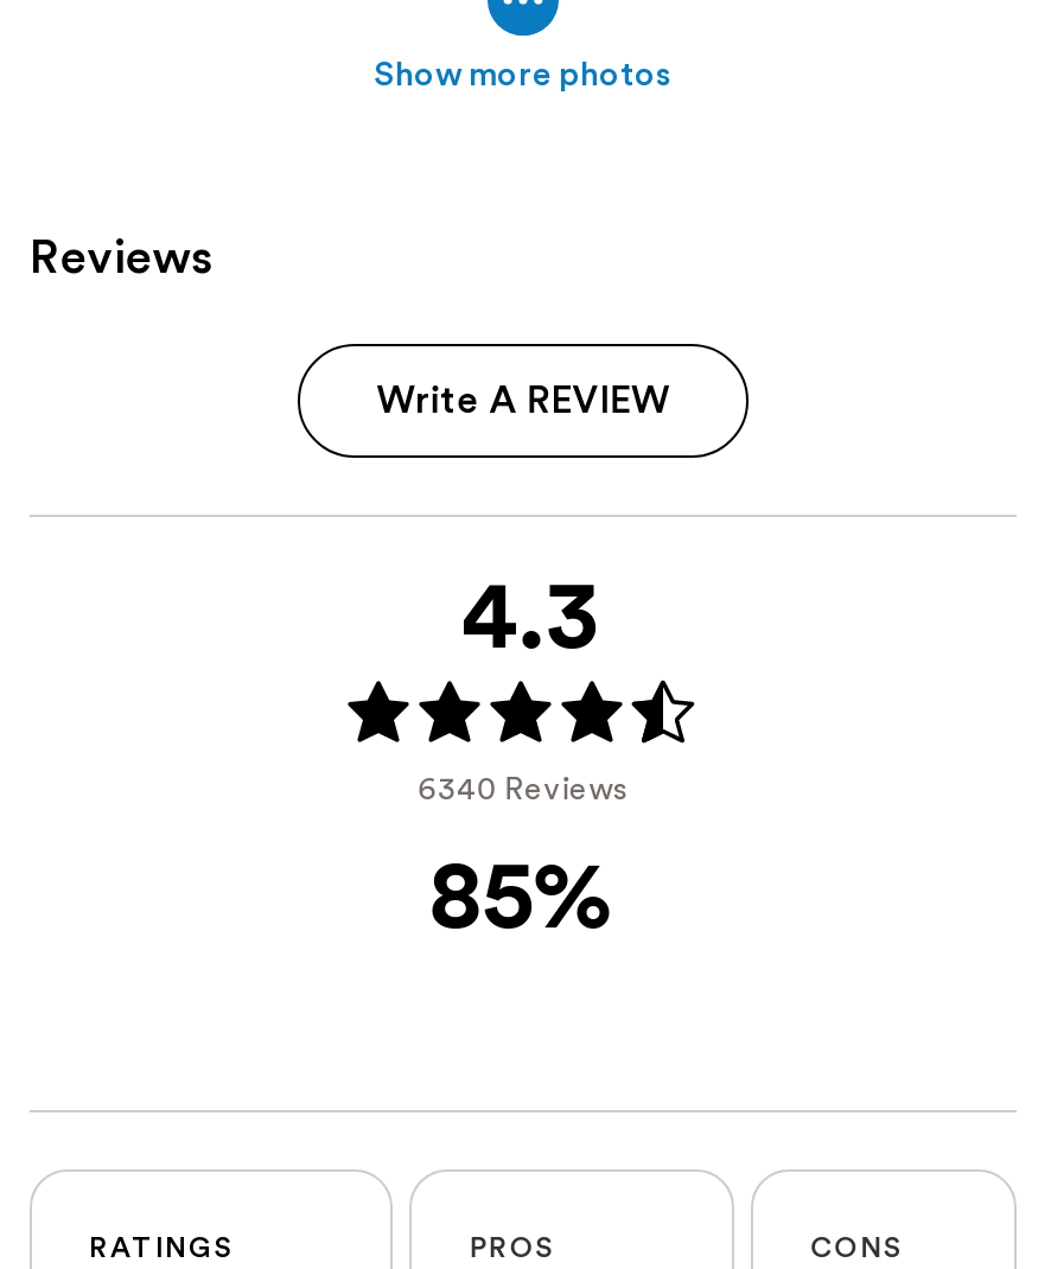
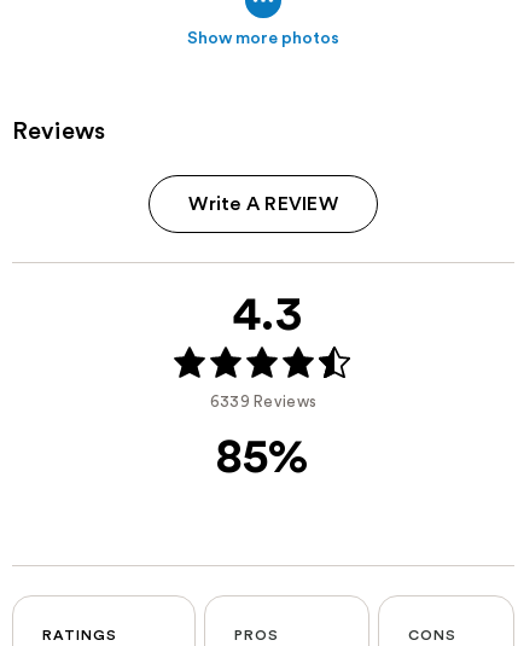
[418,773,628,804] 6340 Reviews -> [210,394,317,409] 6339 Reviews

